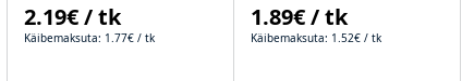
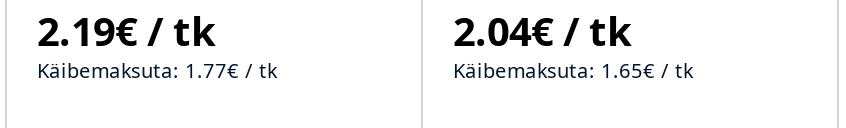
[251,2,348,31] 1.89€ / tk -> [453,4,631,58] 2.04€ / tk
[251,30,381,45] Käibemaksuta: 1.52€ / tk -> [453,56,693,84] Käibemaksuta: 1.65€ / tk

